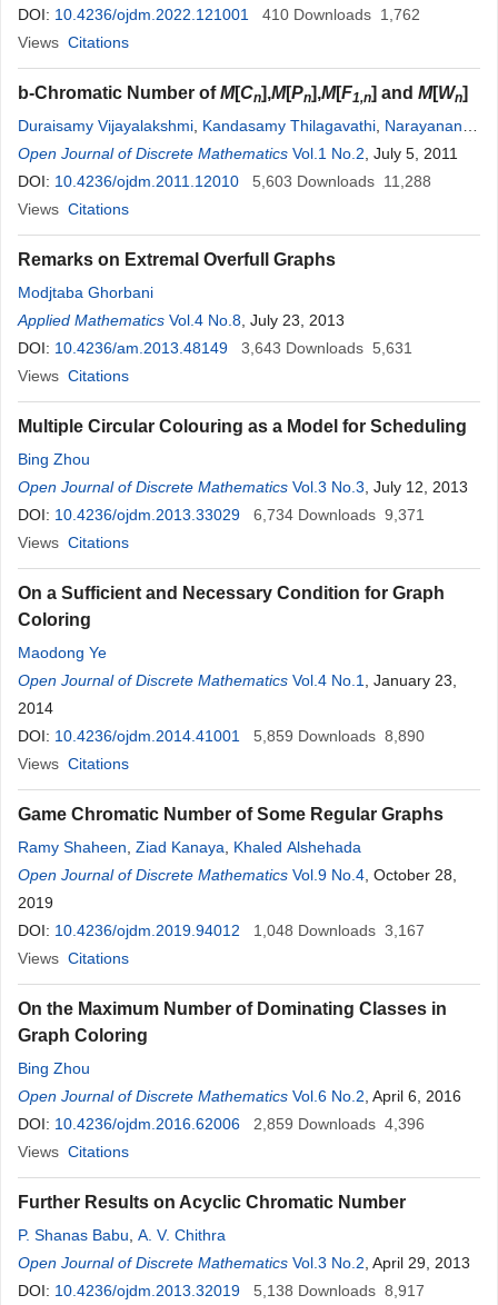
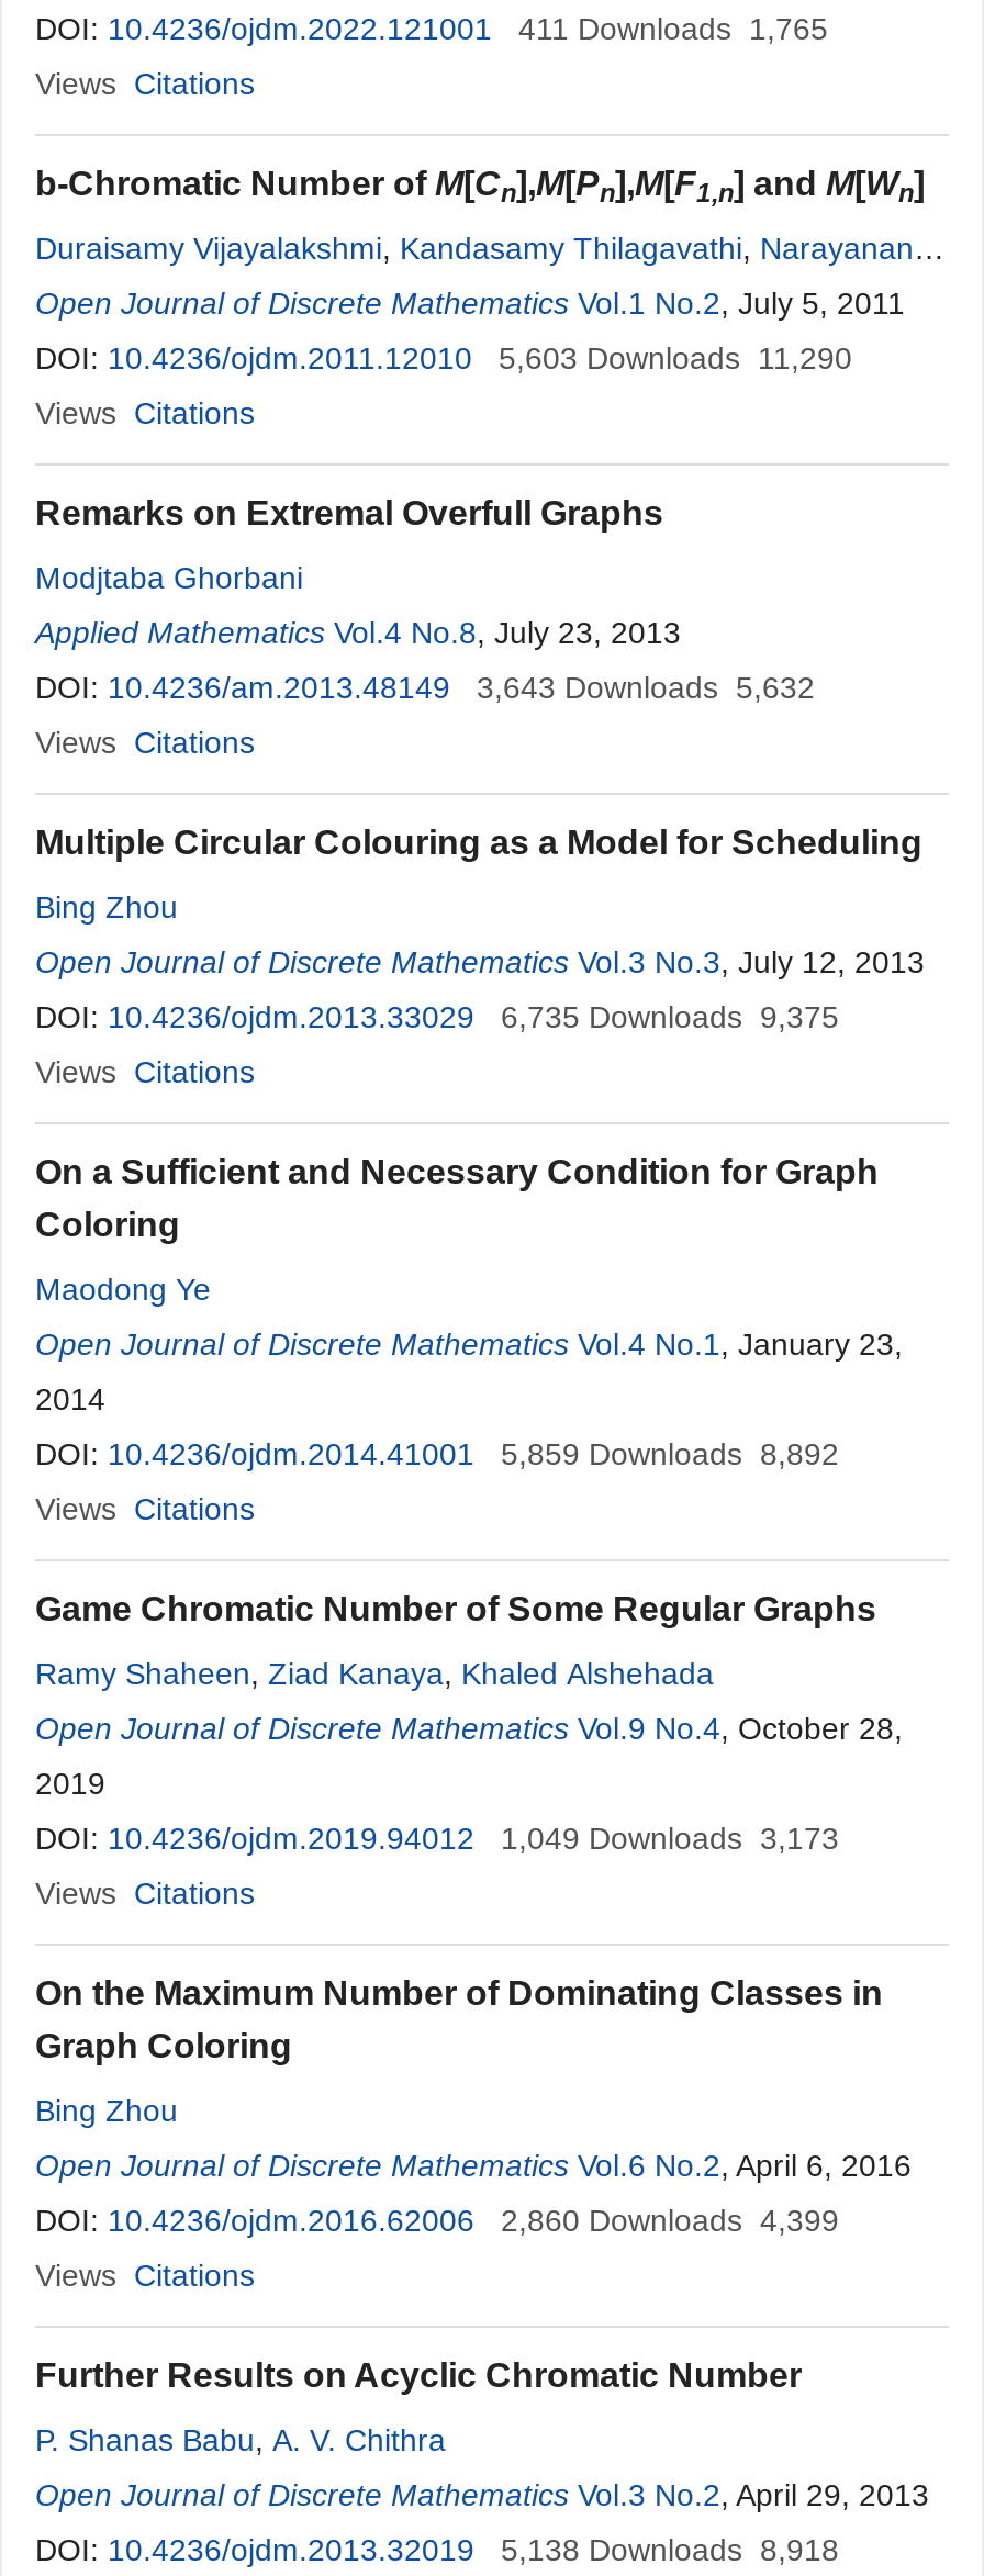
[18,6,420,23] DOI: 10.4236/ojdm.2022.121001 410 Downloads 1,762 -> [35,11,828,46] DOI: 10.4236/ojdm.2022.121001 411 Downloads 1,765
[18,172,431,190] DOI: 10.4236/ojdm.2011.12010 5,603 Downloads 11,288 -> [35,340,852,376] DOI: 10.4236/ojdm.2011.12010 5,603 Downloads 11,290
[18,339,412,357] DOI: 10.4236/am.2013.48149 3,643 Downloads 5,631 -> [35,670,815,705] DOI: 10.4236/am.2013.48149 3,643 Downloads 5,632
[18,506,425,524] DOI: 10.4236/ojdm.2013.33029 6,734 Downloads 9,371 -> [35,999,839,1034] DOI: 10.4236/ojdm.2013.33029 6,735 Downloads 9,375
[18,727,425,745] DOI: 10.4236/ojdm.2014.41001 5,859 Downloads 8,890 -> [35,1436,839,1471] DOI: 10.4236/ojdm.2014.41001 5,859 Downloads 8,892
[18,922,425,939] DOI: 10.4236/ojdm.2019.94012 1,048 Downloads 3,167 -> [35,1821,839,1856] DOI: 10.4236/ojdm.2019.94012 1,049 Downloads 3,173
[18,1115,425,1133] DOI: 10.4236/ojdm.2016.62006 2,859 Downloads 4,396 -> [35,2203,839,2238] DOI: 10.4236/ojdm.2016.62006 2,860 Downloads 4,399
[18,1282,425,1299] DOI: 10.4236/ojdm.2013.32019 5,138 Downloads 8,917 -> [35,2532,839,2567] DOI: 10.4236/ojdm.2013.32019 5,138 Downloads 8,918

